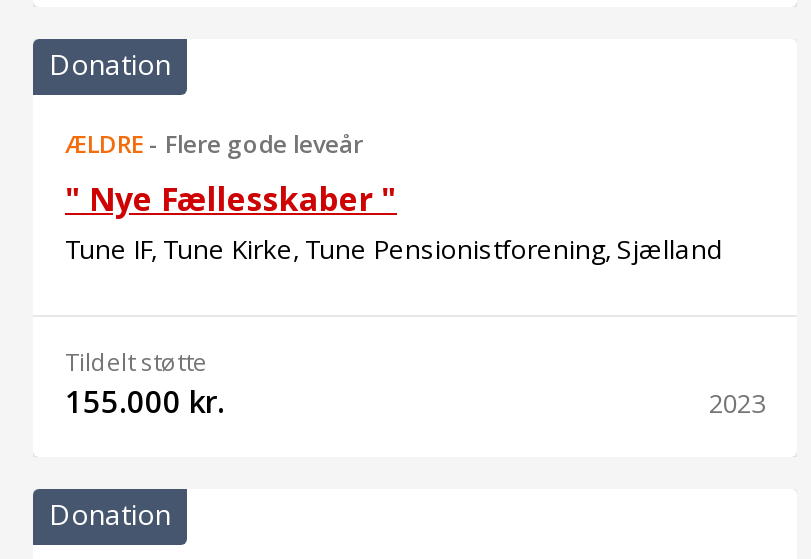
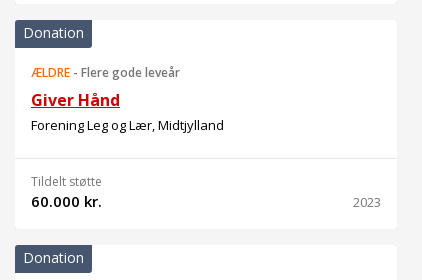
[65,177,723,267] " Nye Fællesskaber " | Tune IF, Tune Kirke, Tune Pensionistforening, Sjælland -> [31,89,224,134] Giver Hånd | Forening Leg og Lær, Midtjylland
[65,381,225,421] 155.000 kr. -> [31,191,102,211] 60.000 kr.

